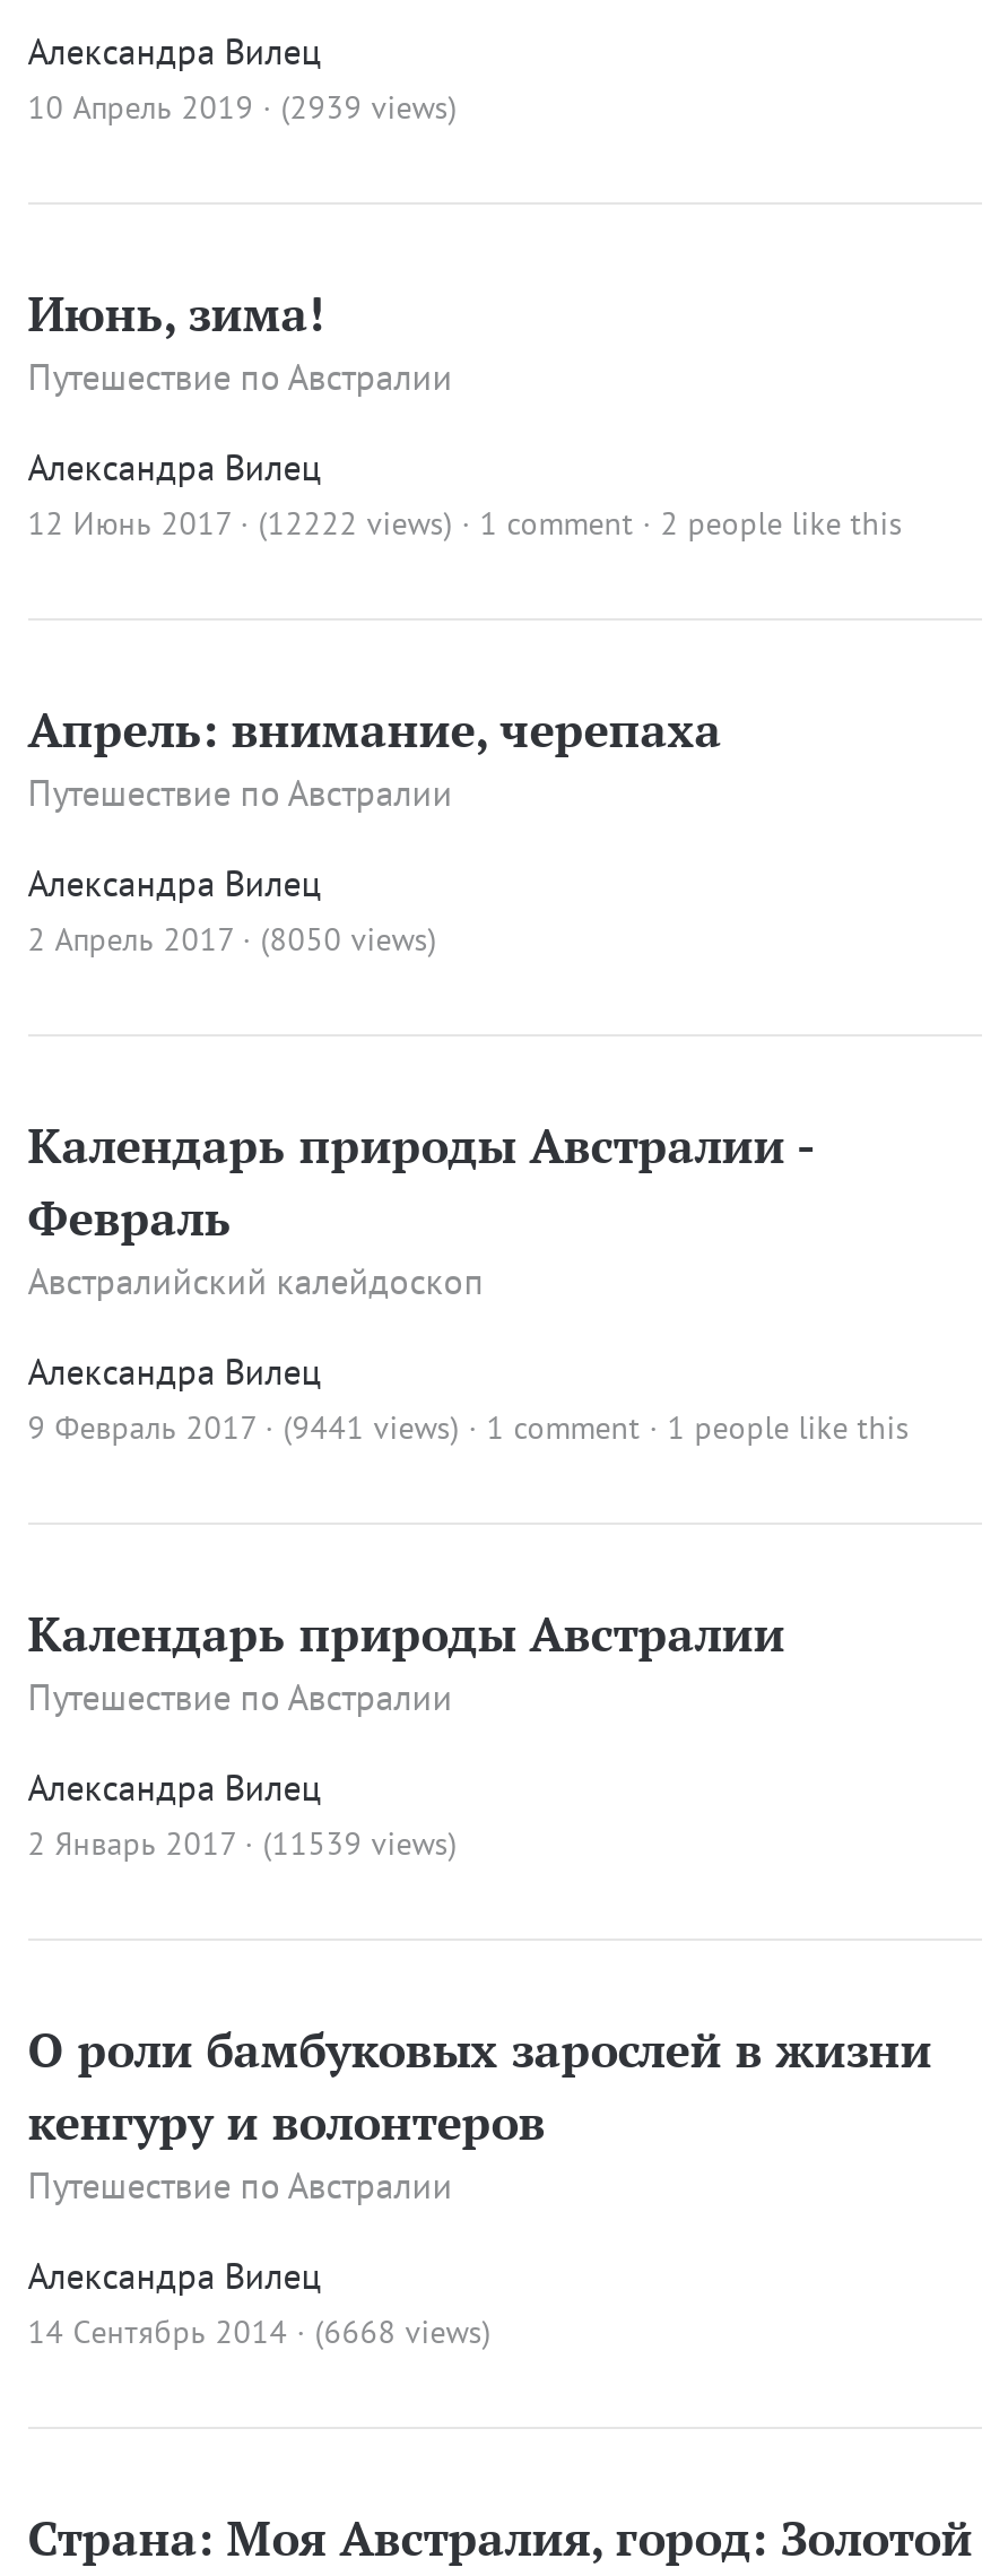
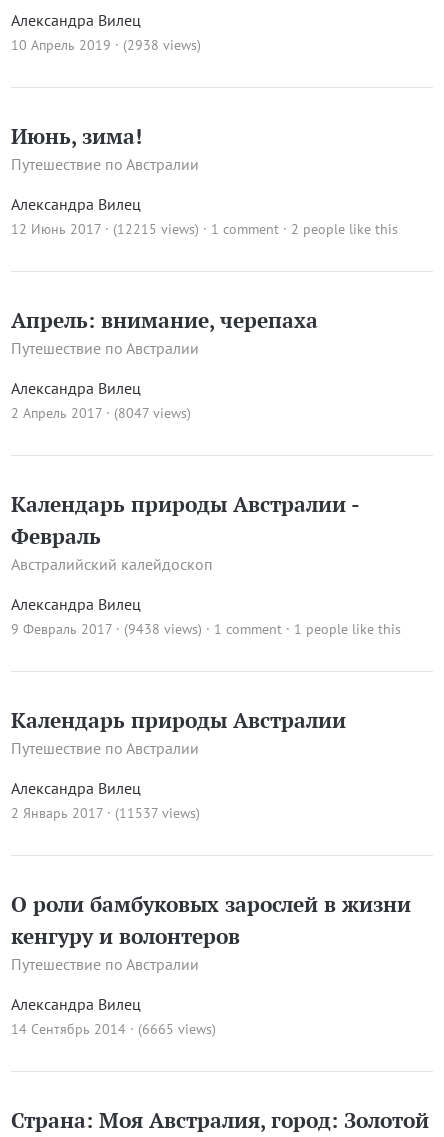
[28,87,457,128] 10 Апрель 2019 · (2939 views) -> [11,36,201,54] 10 Апрель 2019 · (2938 views)
[28,503,902,544] 12 Июнь 2017 · (12222 views) · 1 comment · 2 people like this -> [11,220,398,238] 12 Июнь 2017 · (12215 views) · 1 comment · 2 people like this
[28,919,437,960] 2 Апрель 2017 · (8050 views) -> [11,404,191,422] 2 Апрель 2017 · (8047 views)
[28,1407,909,1448] 9 Февраль 2017 · (9441 views) · 1 comment · 1 people like this -> [11,620,401,638] 9 Февраль 2017 · (9438 views) · 1 comment · 1 people like this
[28,1823,457,1864] 2 Январь 2017 · (11539 views) -> [11,804,200,822] 2 Январь 2017 · (11537 views)
[28,2312,491,2352] 14 Сентябрь 2014 · (6668 views) -> [11,1020,216,1038] 14 Сентябрь 2014 · (6665 views)

